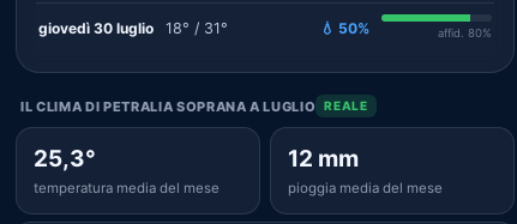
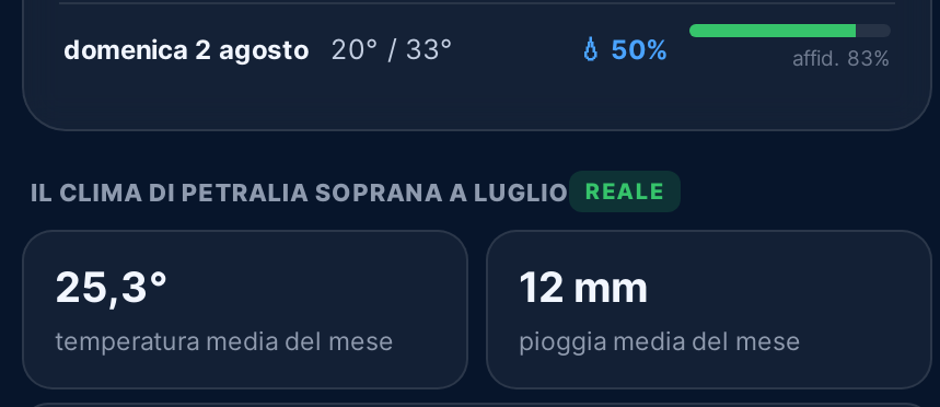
[38,19,228,37] giovedì 30 luglio | 18° / 31° -> [63,32,453,65] domenica 2 agosto | 20° / 33°
[438,26,492,40] affid. 80% -> [792,46,891,70] affid. 83%

